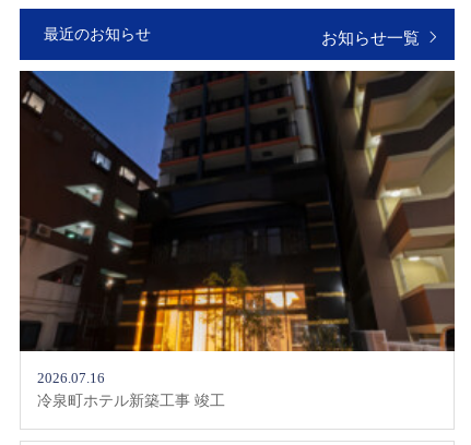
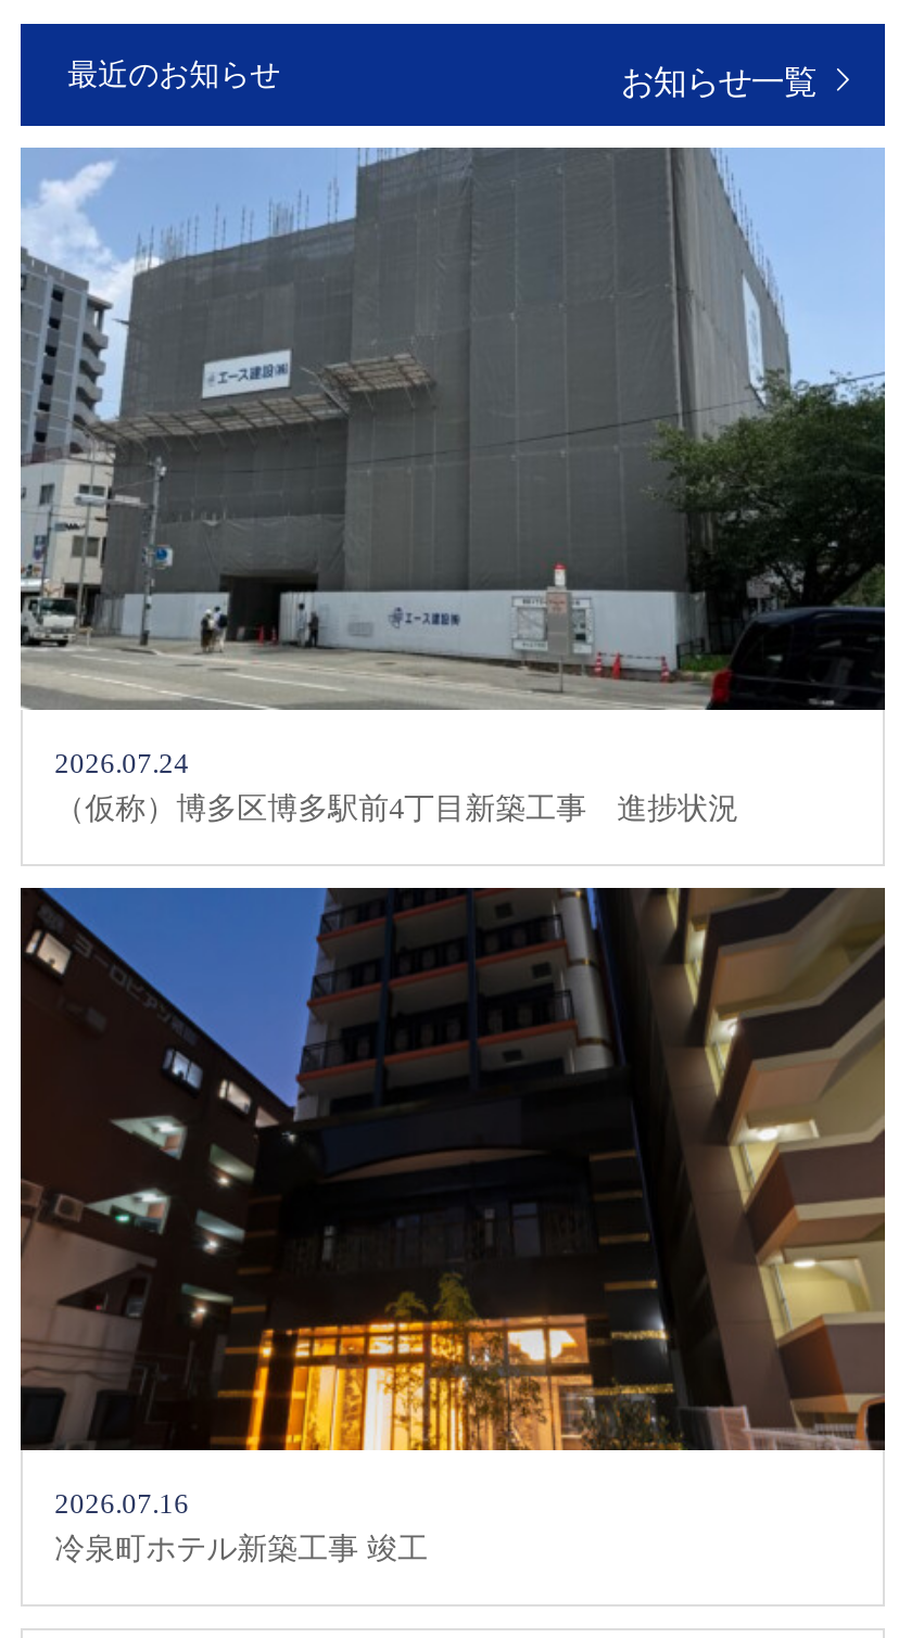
none -> [18,145,887,824] [image] | 2026.07.24 | （仮称）博多区博多駅前4丁目新築工事 進捗状況

